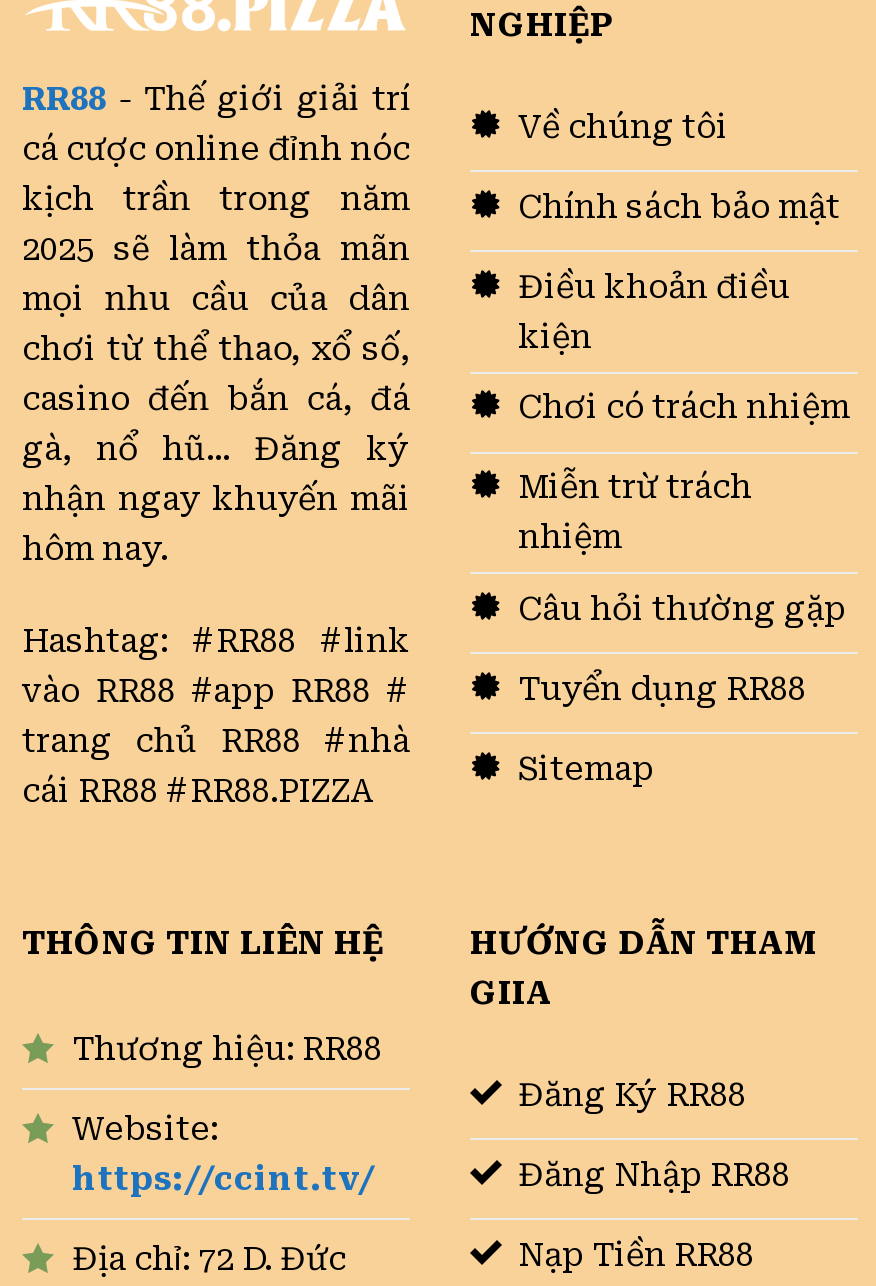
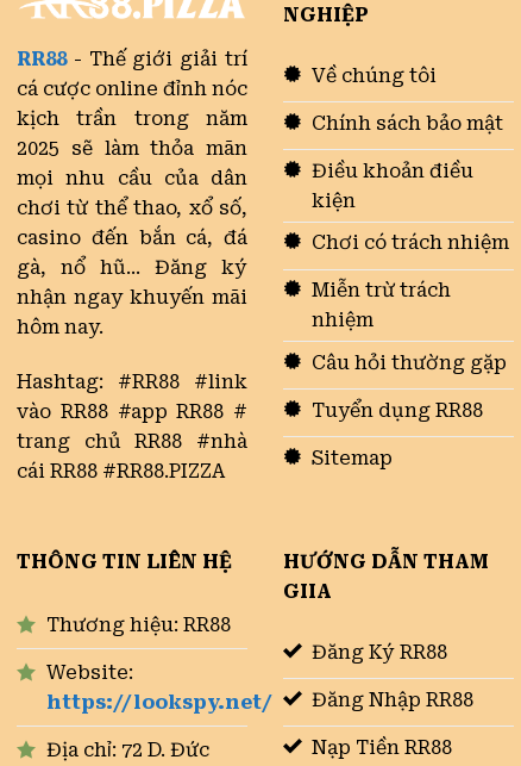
[72,1159,376,1197] https://ccint.tv/ -> [46,691,272,713] https://lookspy.net/

